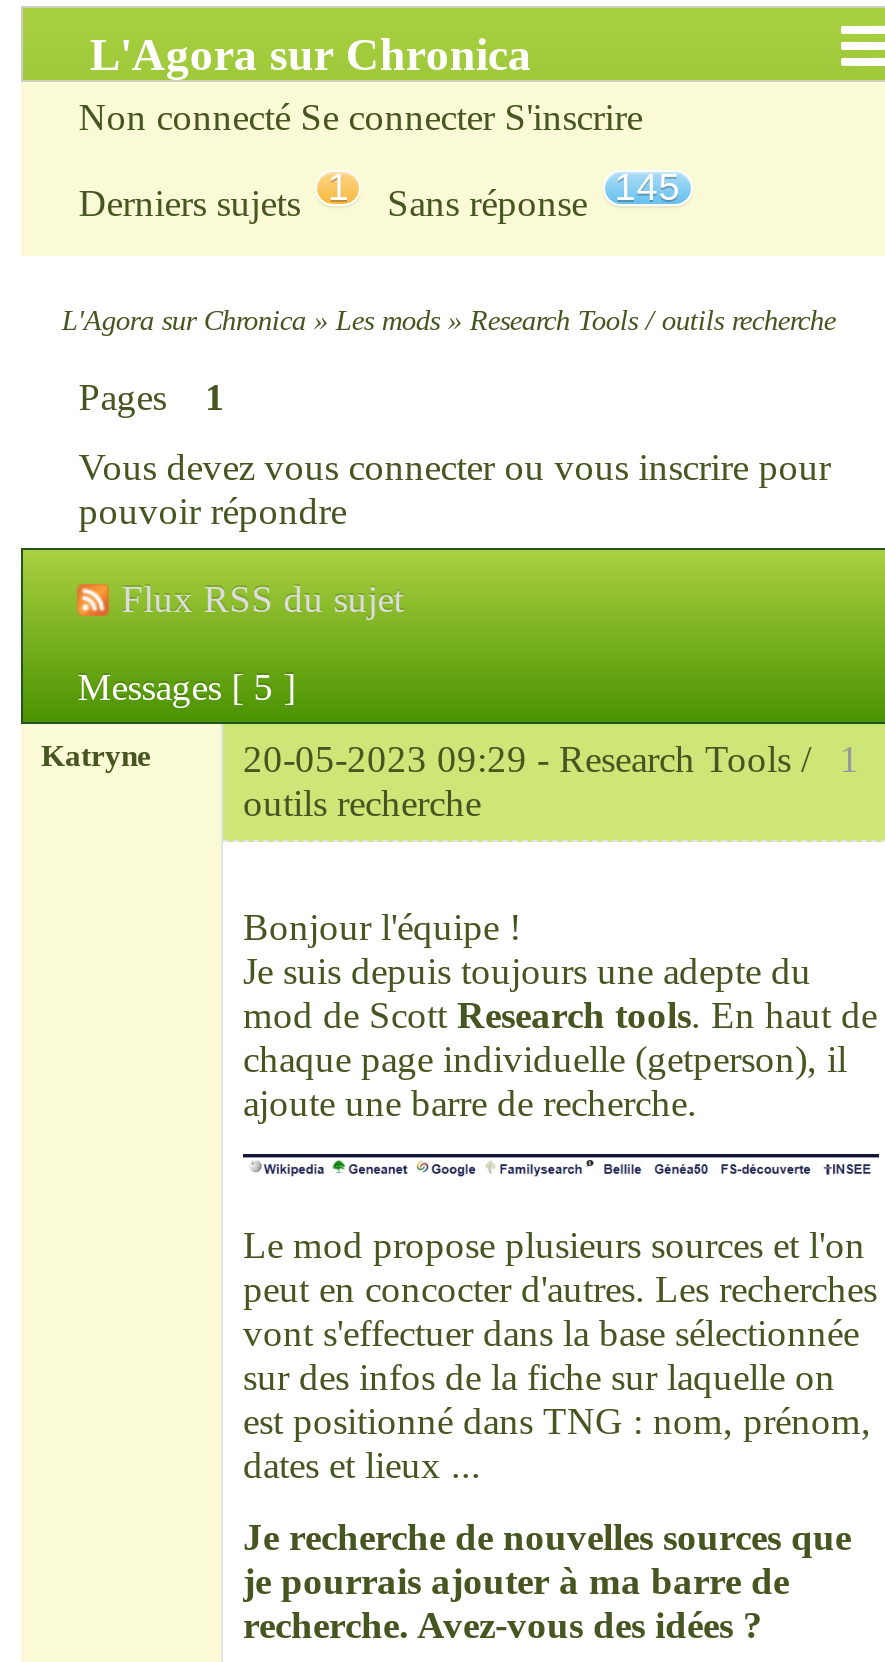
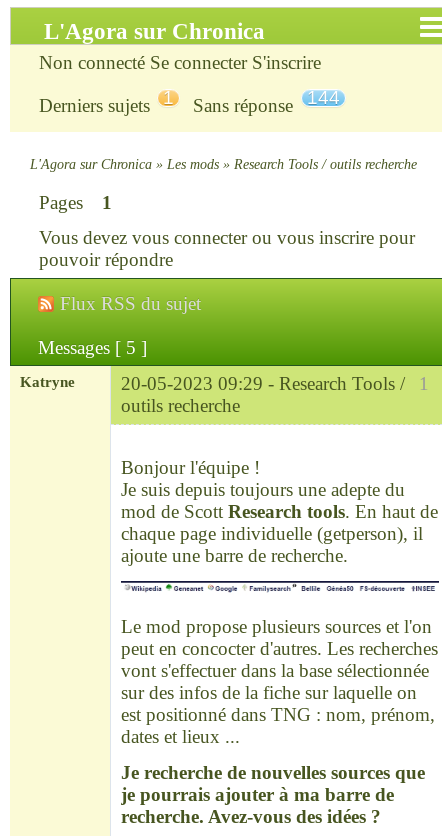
[614,166,680,208] 145 -> [307,87,340,108] 144

